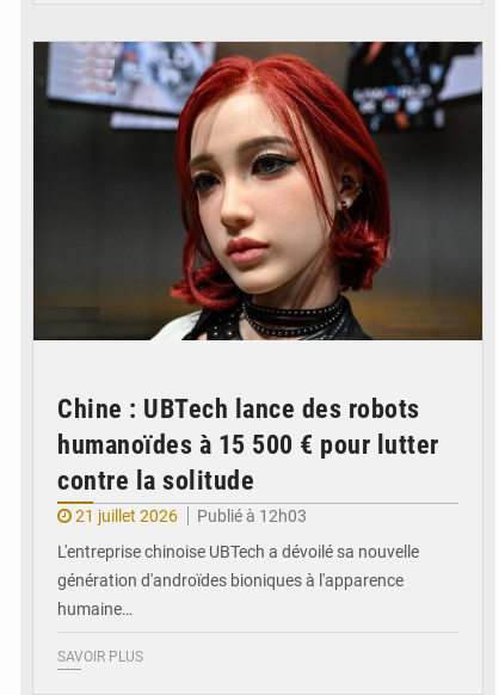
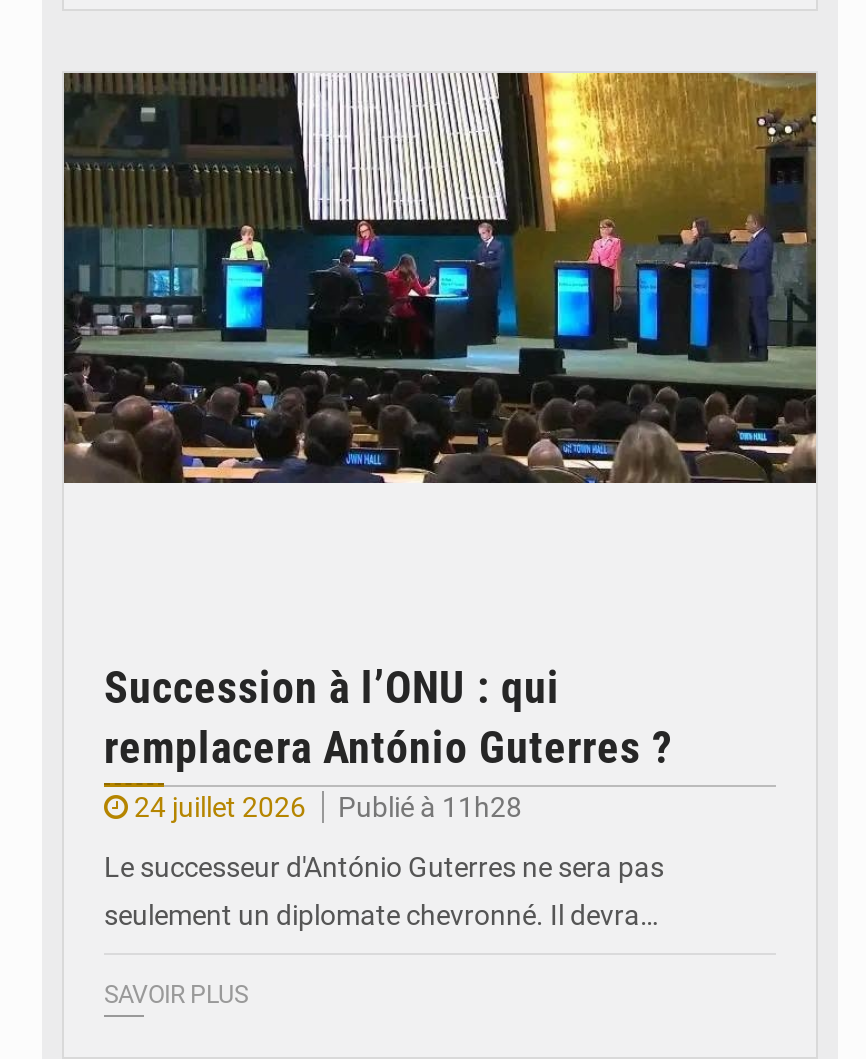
[35,41,483,342] [image] -> [64,71,816,485] [image]
[57,394,439,618] Chine : UBTech lance des robots | humanoïdes à 15 500 € pour lutter | contre la solitude | 21 juillet 2026 | Publié à 12h03 | L'entreprise chinoise UBTech a dévoilé sa nouvelle | génération d'androïdes bioniques à l'apparence | humaine… -> [104,663,673,931] Succession à l’ONU : qui | remplacera António Guterres ? | 24 juillet 2026 | Publié à 11h28 | Le successeur d'António Guterres ne sera pas | seulement un diplomate chevronné. Il devra…

